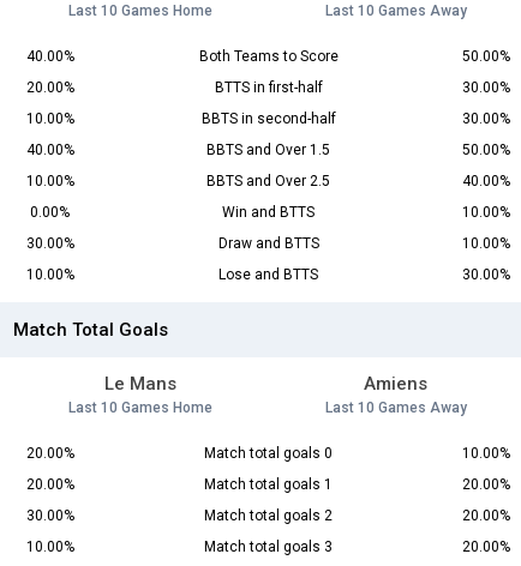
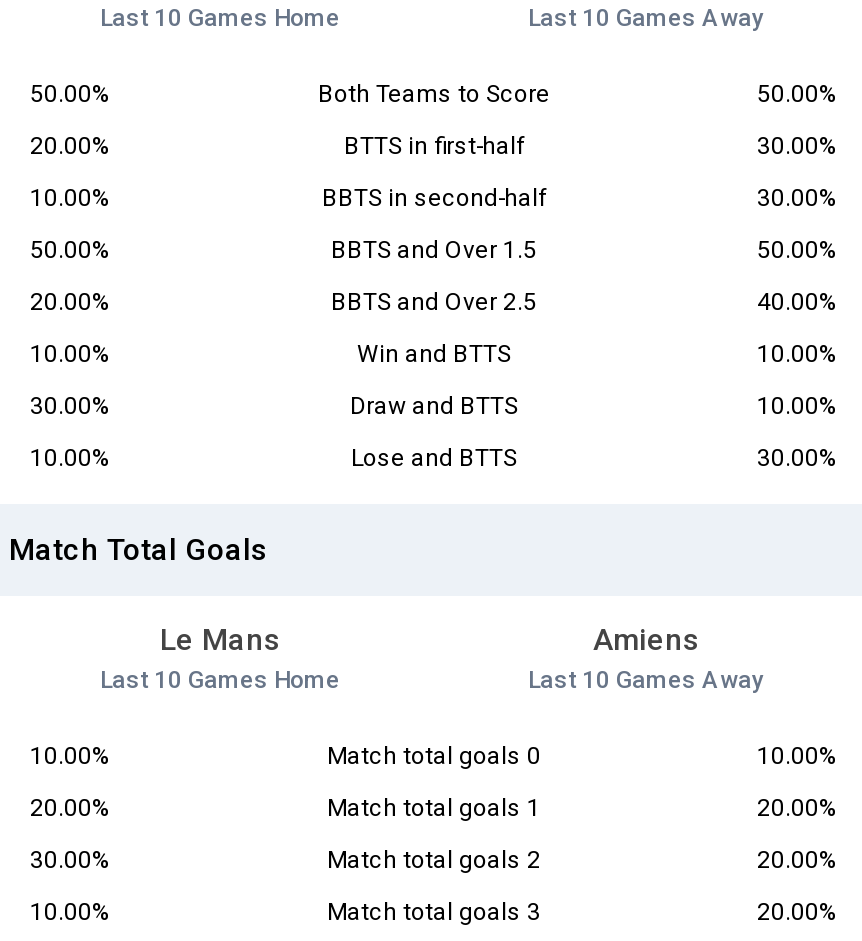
[26,48,74,65] 40.00% -> [30,80,110,108] 50.00%
[26,142,74,159] 40.00% -> [30,236,110,264] 50.00%
[26,173,74,190] 10.00% -> [30,288,110,316] 20.00%
[30,204,70,221] 0.00% -> [30,340,110,368] 10.00%
[26,445,74,462] 20.00% -> [30,742,110,770] 10.00%

